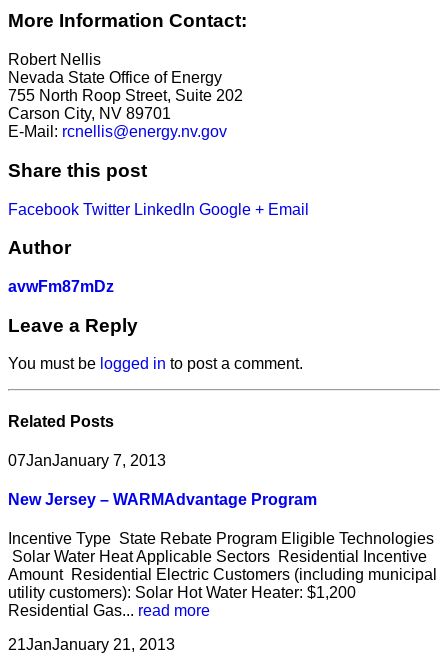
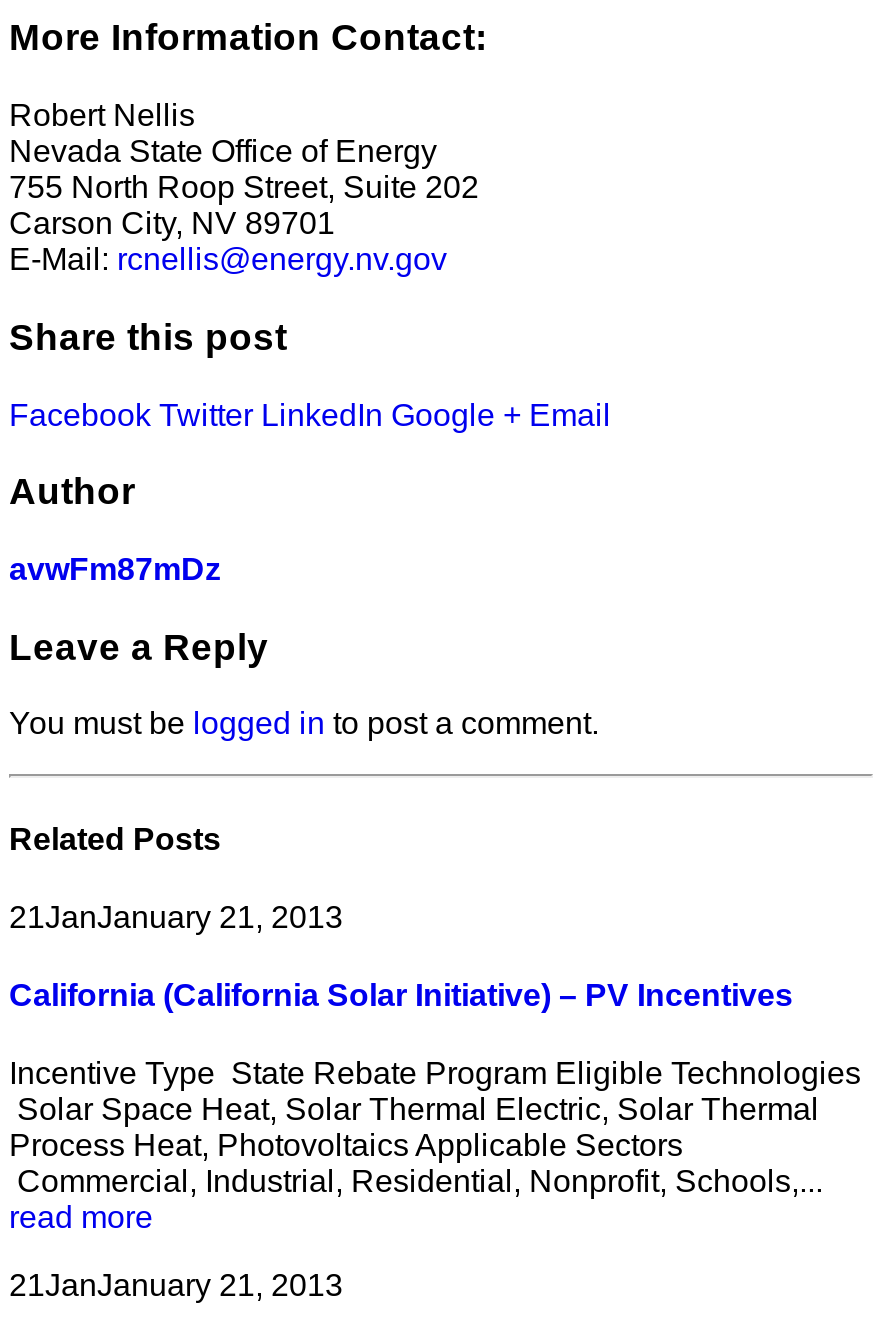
[8,452,166,469] 07JanJanuary 7, 2013 -> [9,900,343,934] 21JanJanuary 21, 2013
[8,491,317,508] New Jersey – WARMAdvantage Program -> [9,978,793,1012] California (California Solar Initiative) – PV Incentives
[8,548,437,619] Solar Water Heat Applicable Sectors Residential Incentive | Amount Residential Electric Customers (including municipal | utility customers): Solar Hot Water Heater: $1,200 | Residential Gas... read more -> [9,1093,823,1235] Solar Space Heat, Solar Thermal Electric, Solar Thermal | Process Heat, Photovoltaics Applicable Sectors | Commercial, Industrial, Residential, Nonprofit, Schools,... | read more

